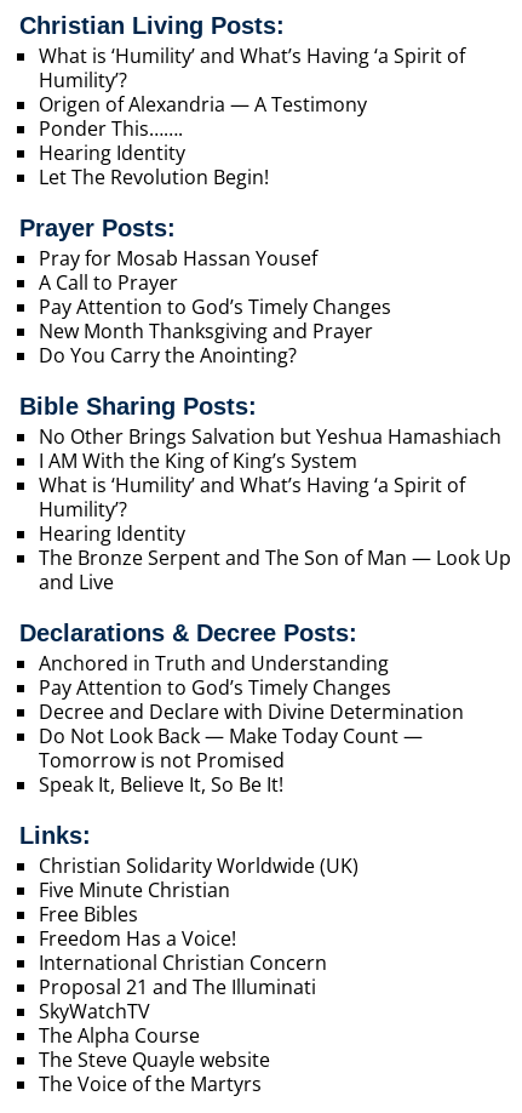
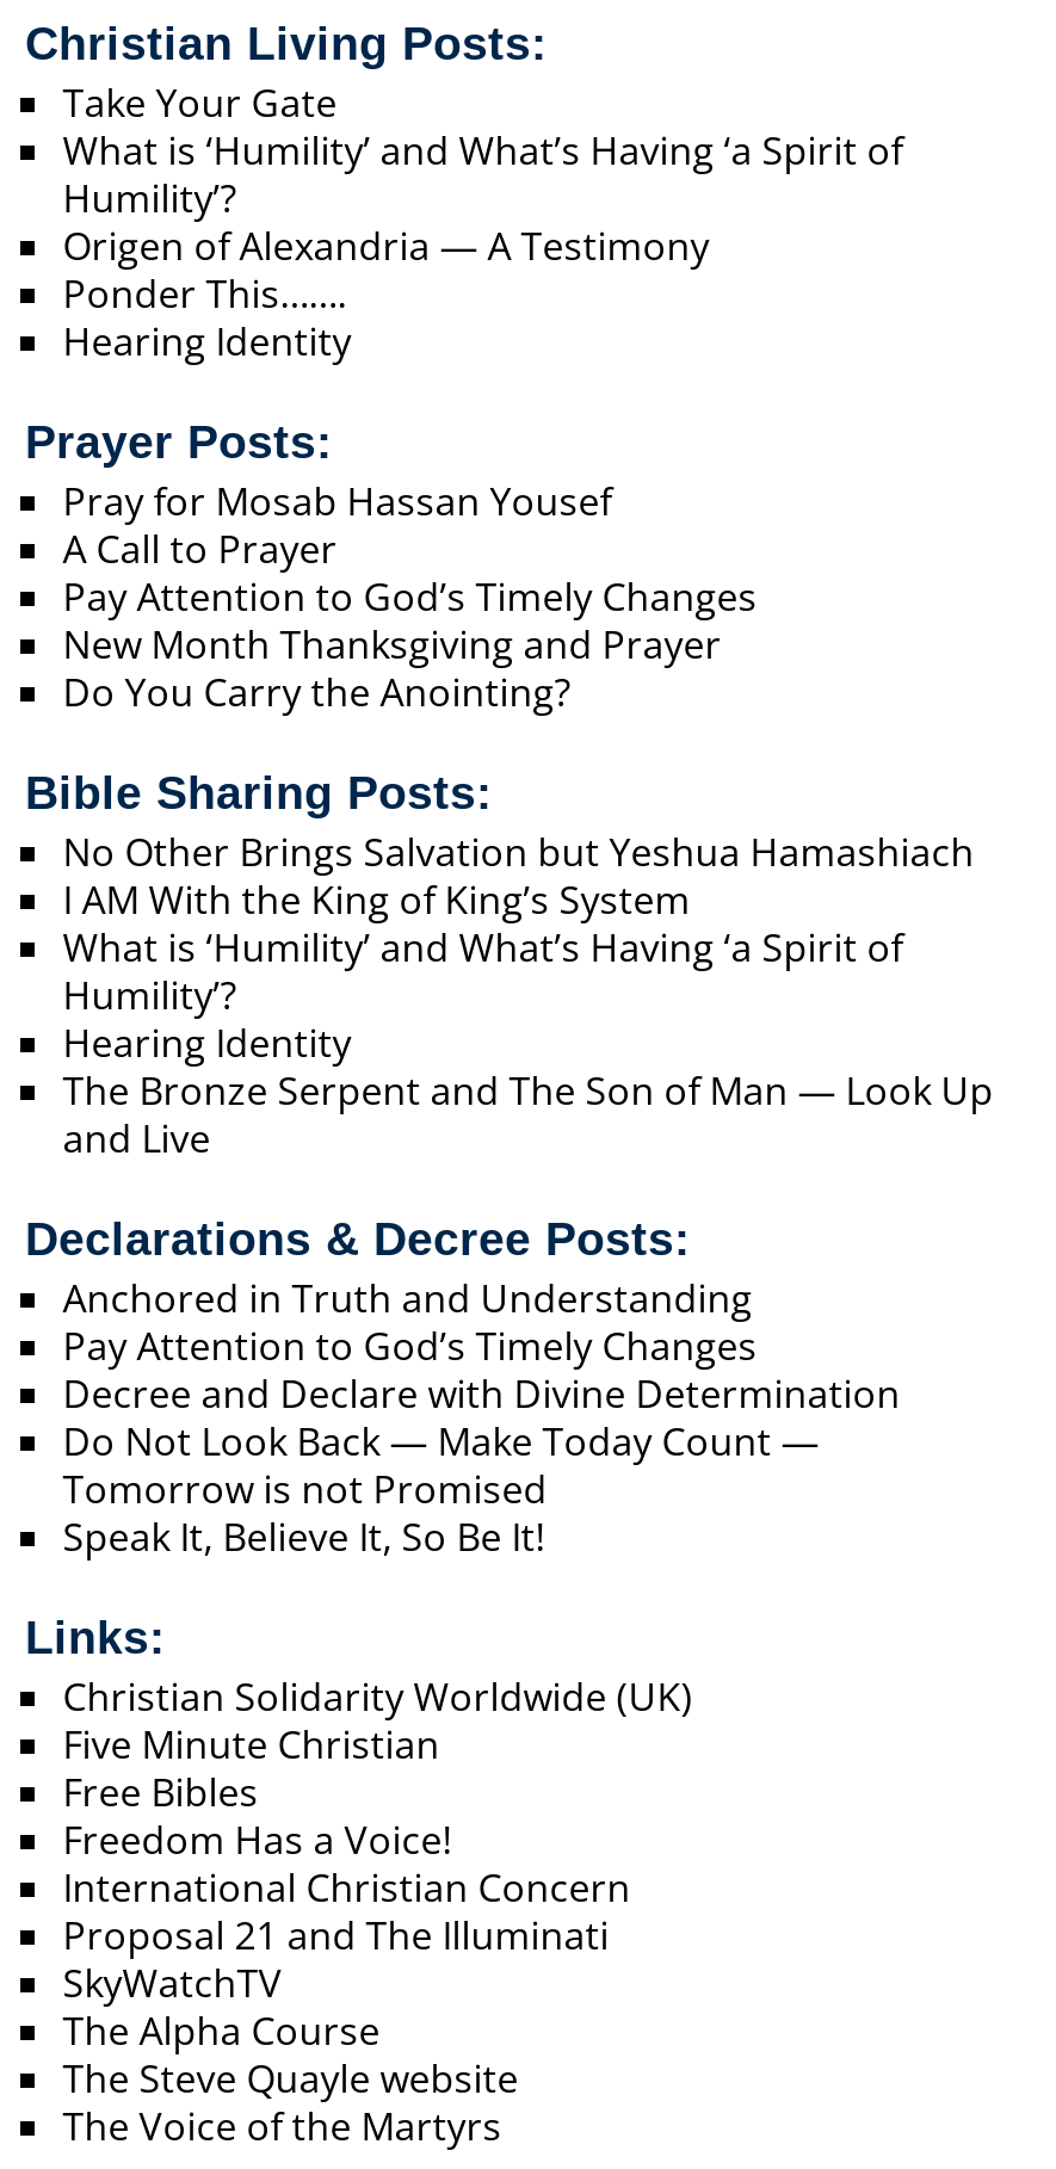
none -> [63,77,337,130] Take Your Gate
moved [39,43,465,167] -> [63,125,903,368]: What is ‘Humility’ and What’s Having ‘a Spirit of | Humility’? | Origen of Alexandria — A Testimony | Ponder This……. | Hearing Identity
[39,164,269,191] Let The Revolution Begin! -> none

